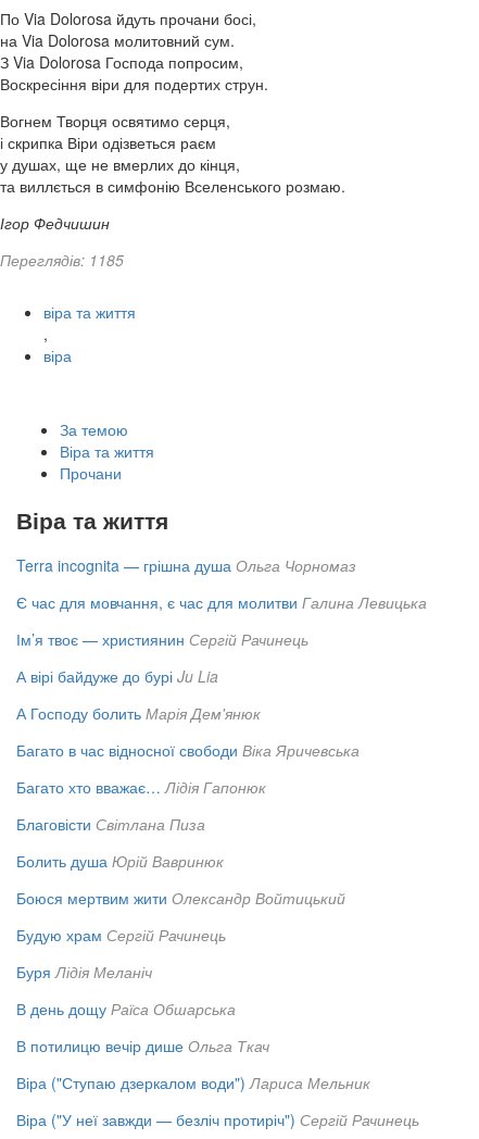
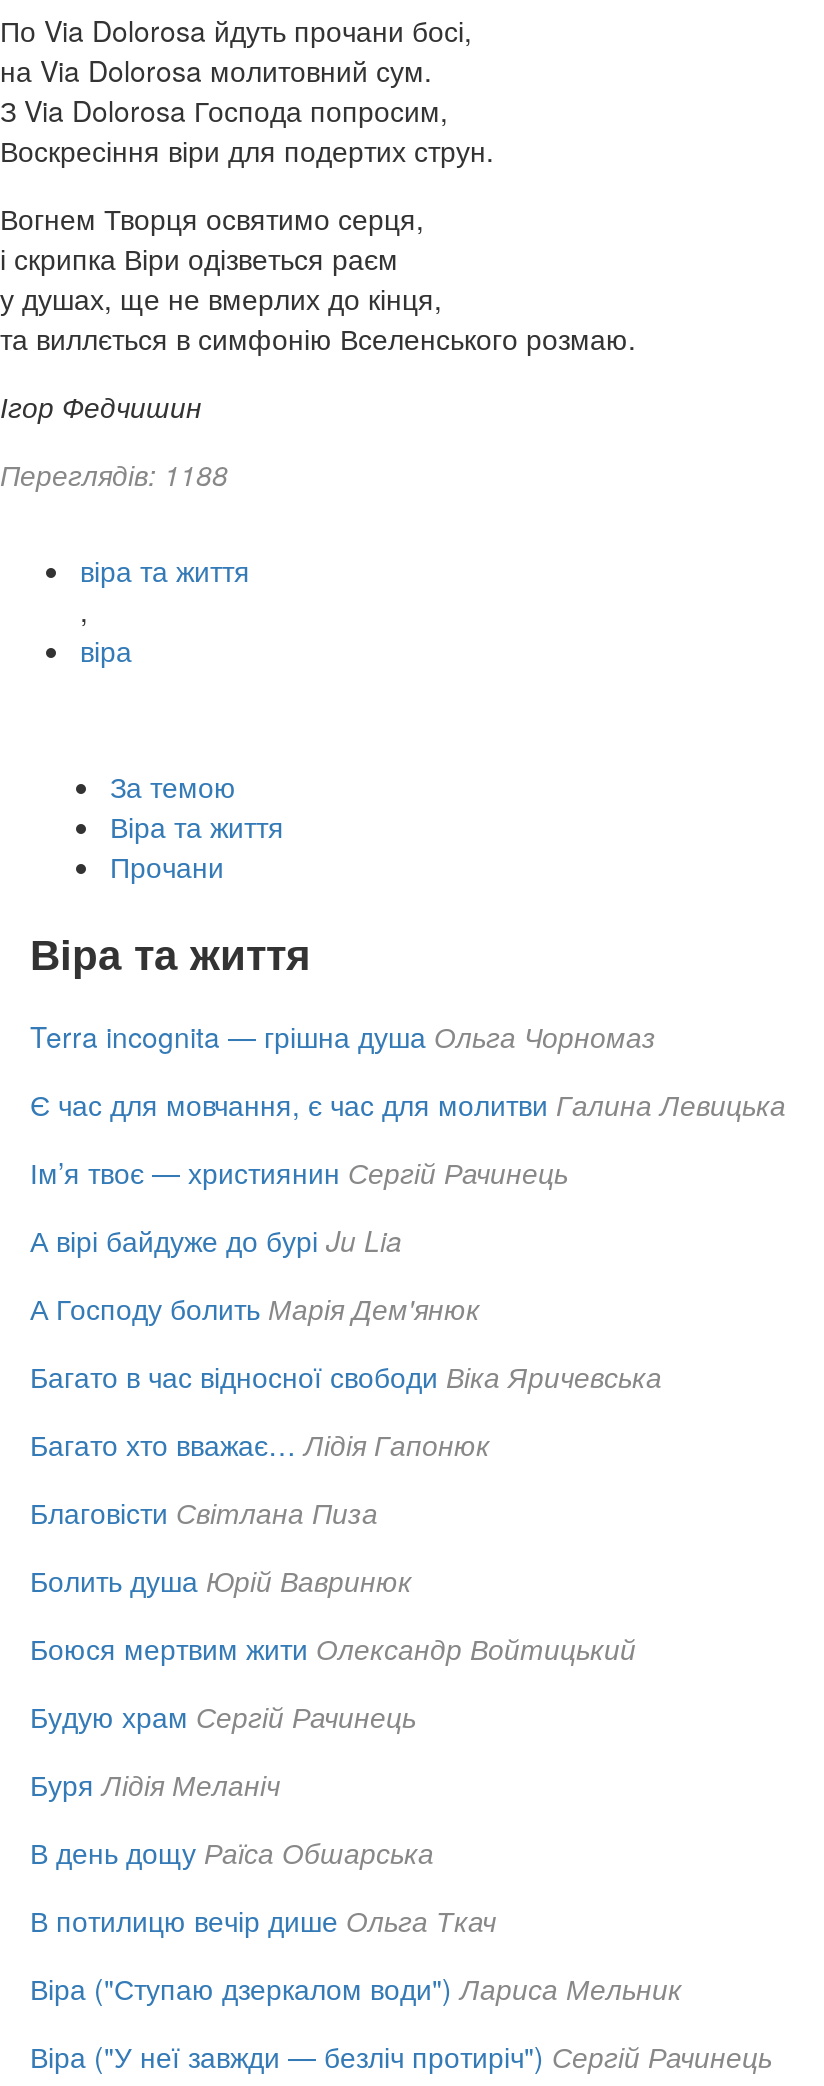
[0,249,124,271] Переглядів: 1185 -> [0,455,228,495] Переглядів: 1188

